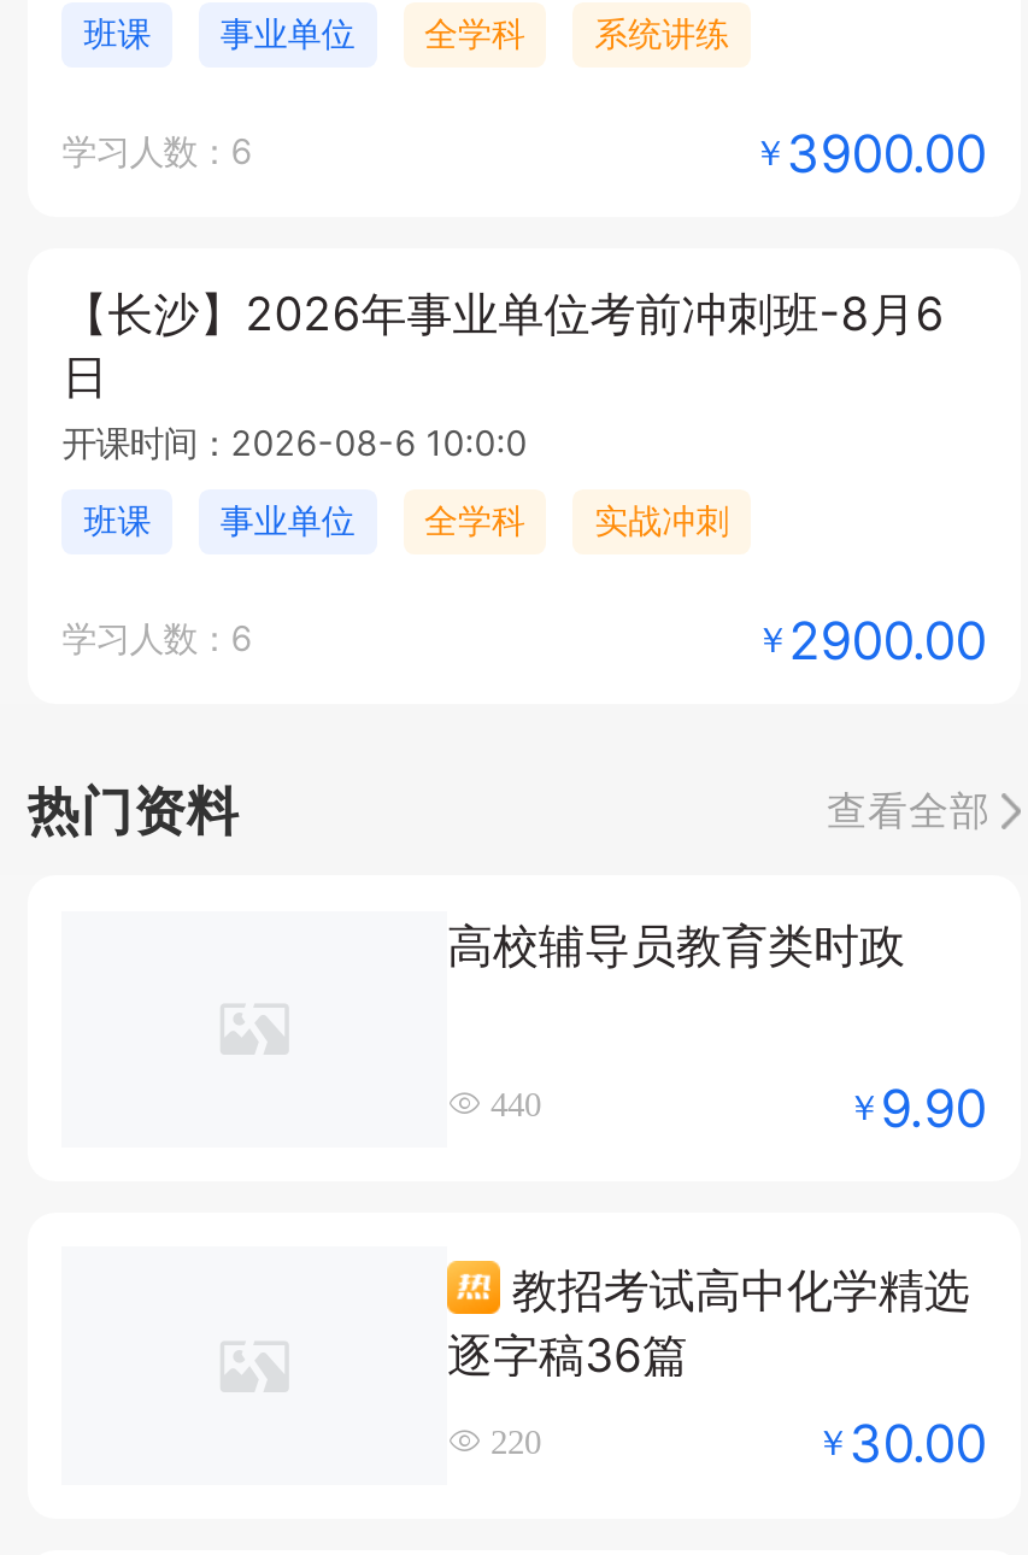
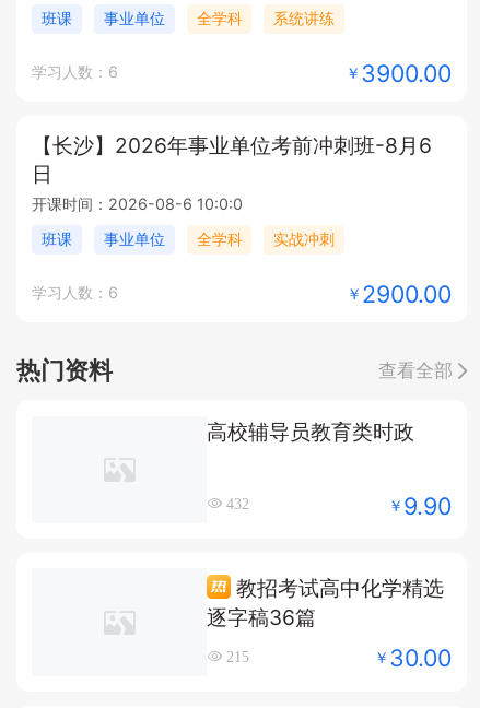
[481,1086,541,1122] 440 -> [222,495,249,512] 432
[481,1423,541,1459] 220 -> [222,648,249,665] 215

